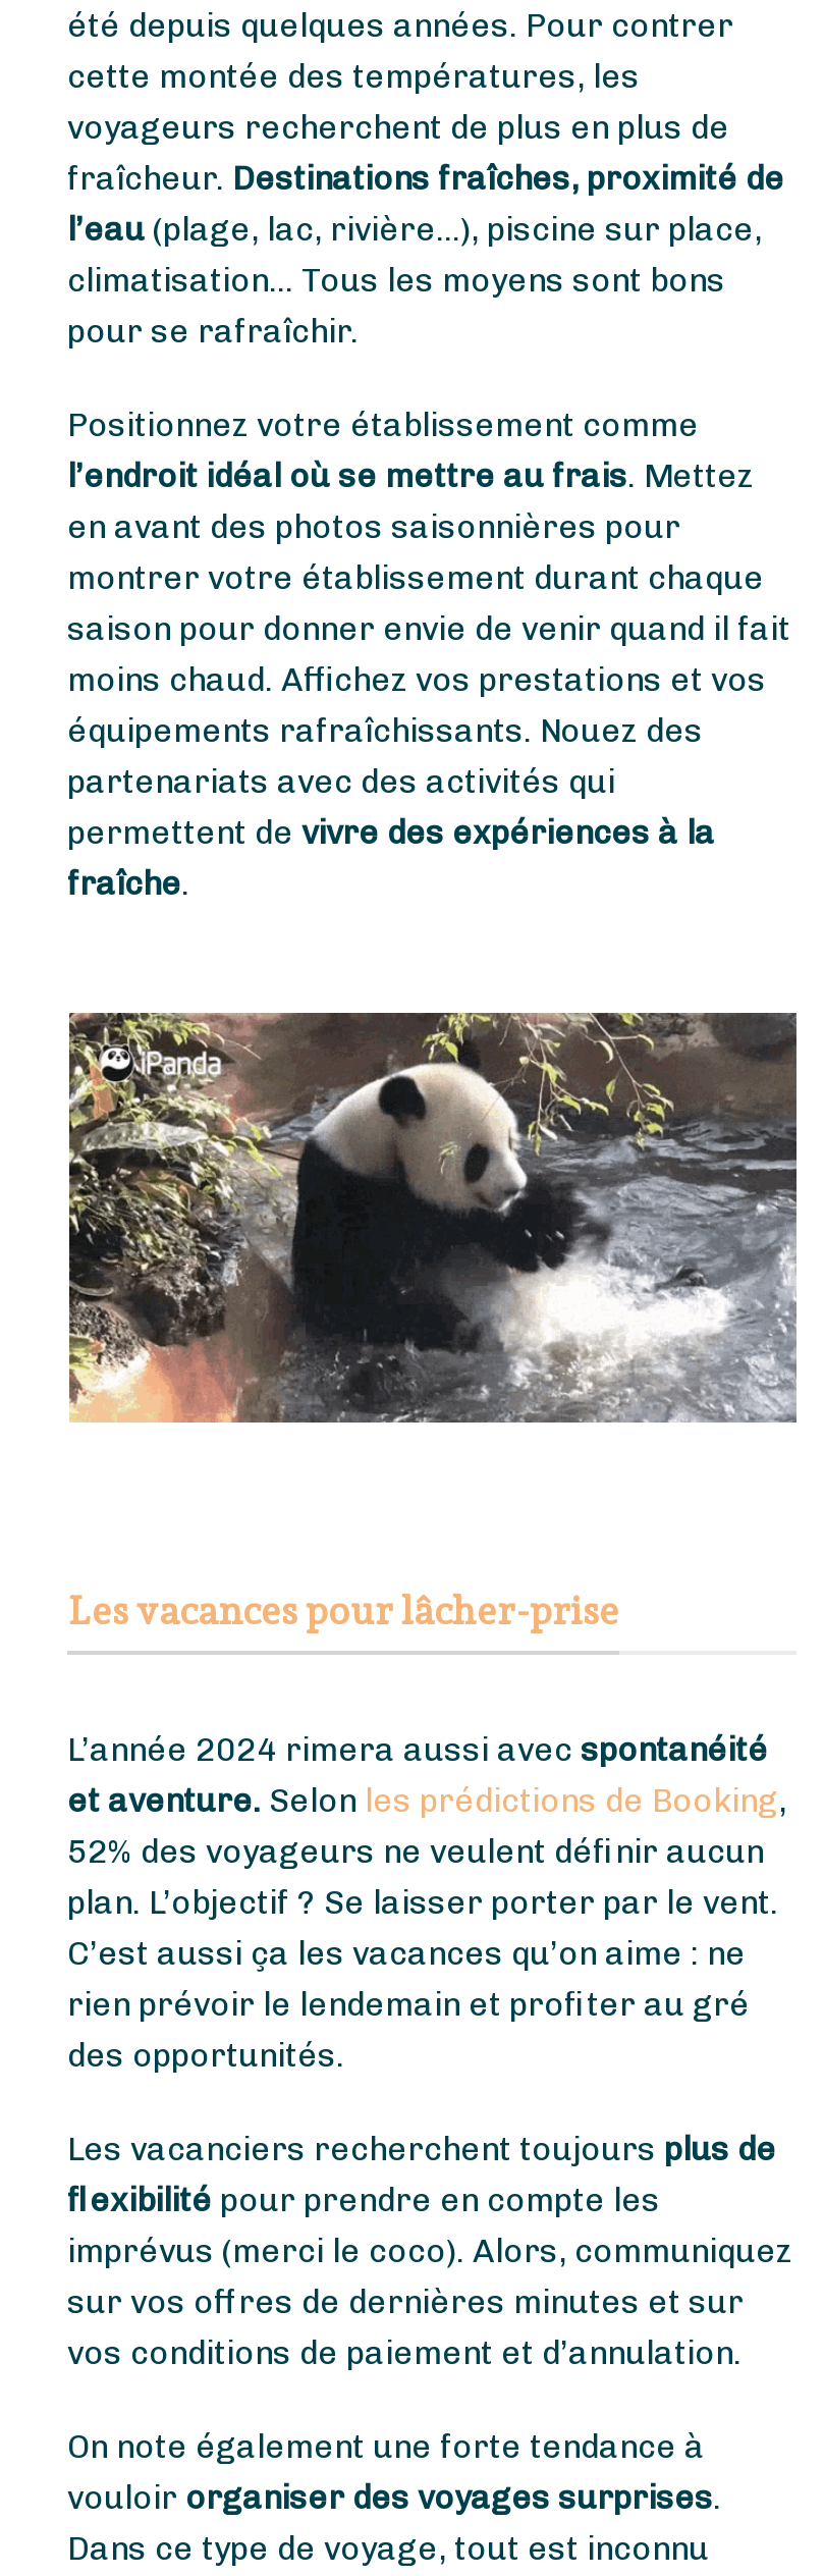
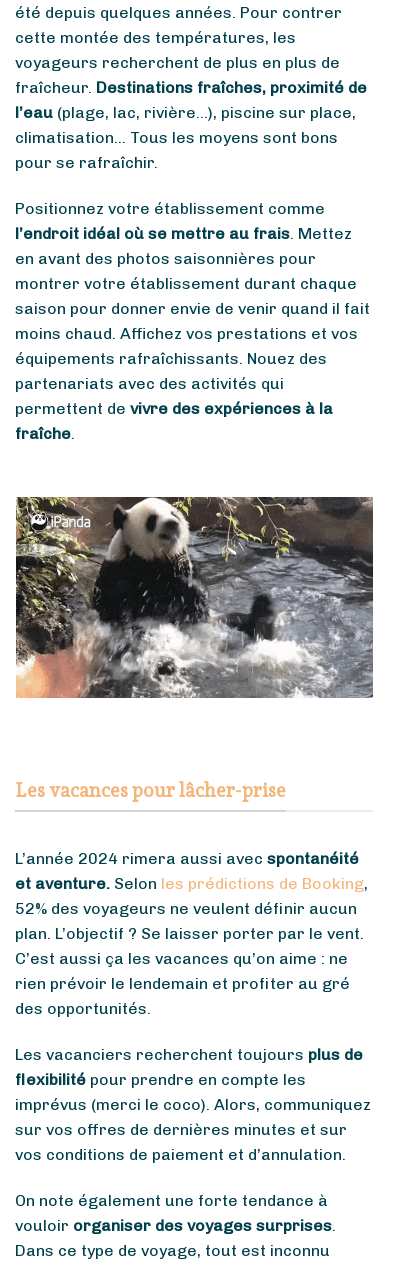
[67,1011,796,1425] [image] -> [15,496,373,699] [image]

